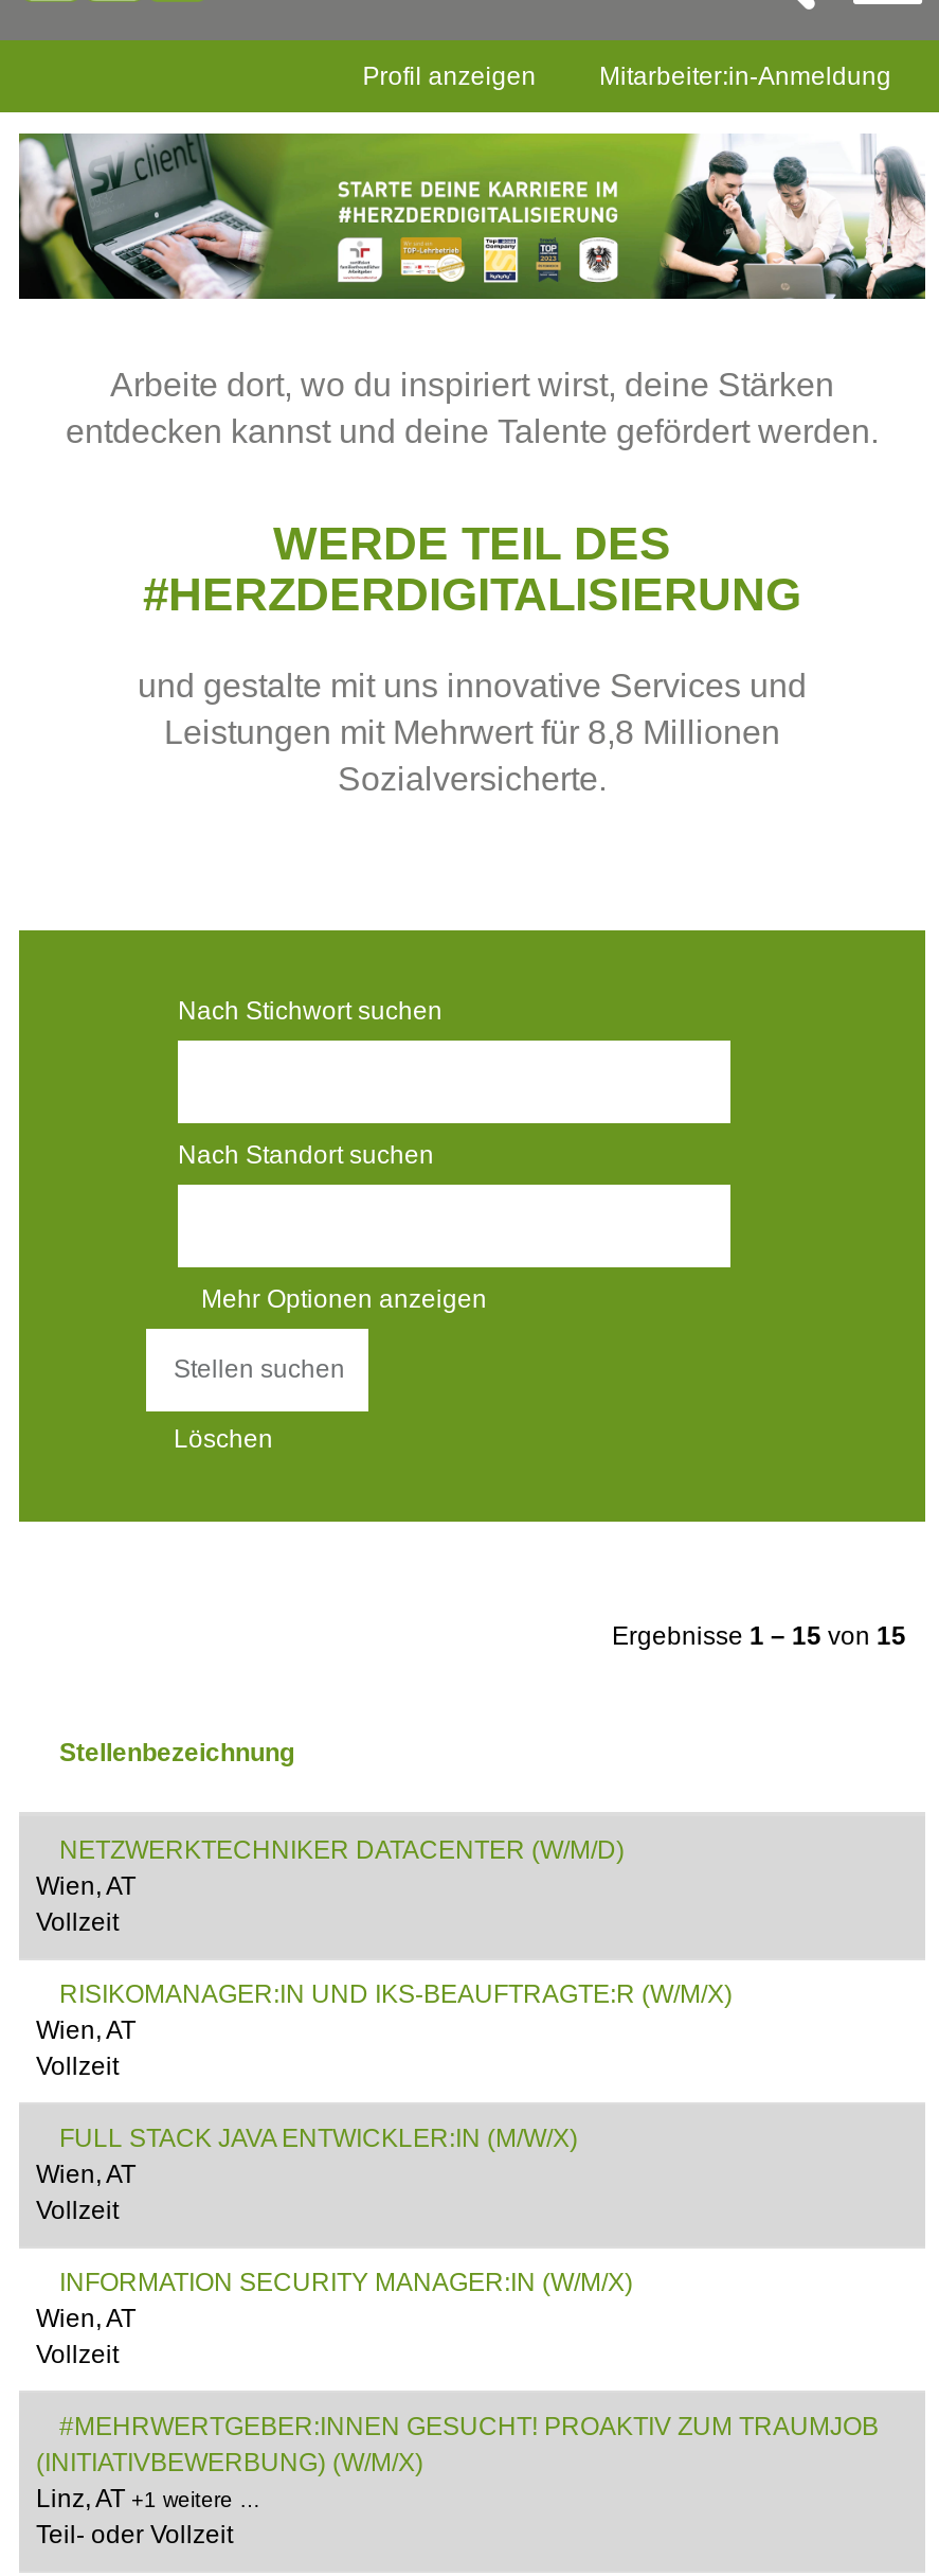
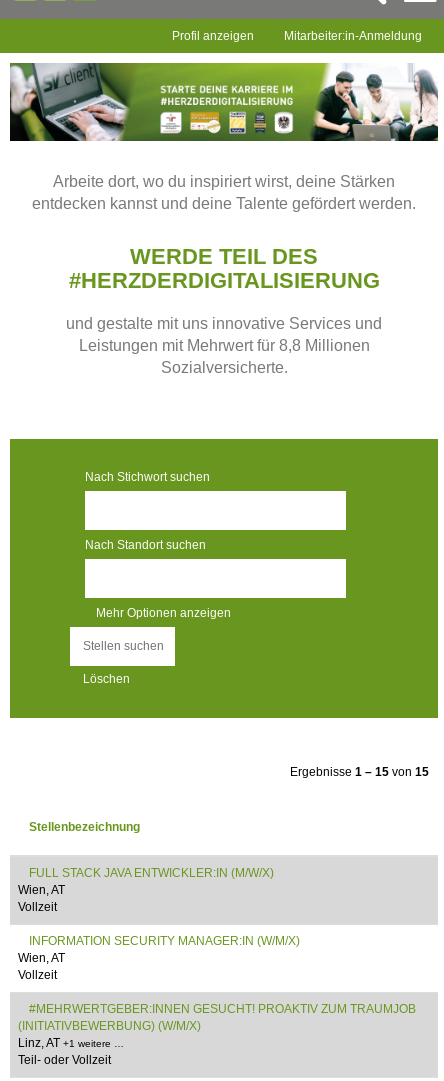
[36,1835,733,2081] NETZWERKTECHNIKER DATACENTER (W/M/D) | Wien, AT | Vollzeit | RISIKOMANAGER:IN UND IKS-BEAUFTRAGTE:R (W/M/X) | Wien, AT | Vollzeit -> none

